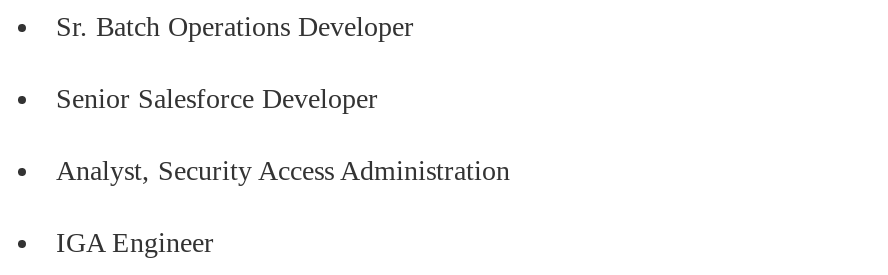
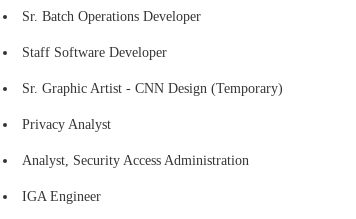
[56,84,378,114] Senior Salesforce Developer -> [22,45,283,132] Staff Software Developer | Sr. Graphic Artist - CNN Design (Temporary) | Privacy Analyst

